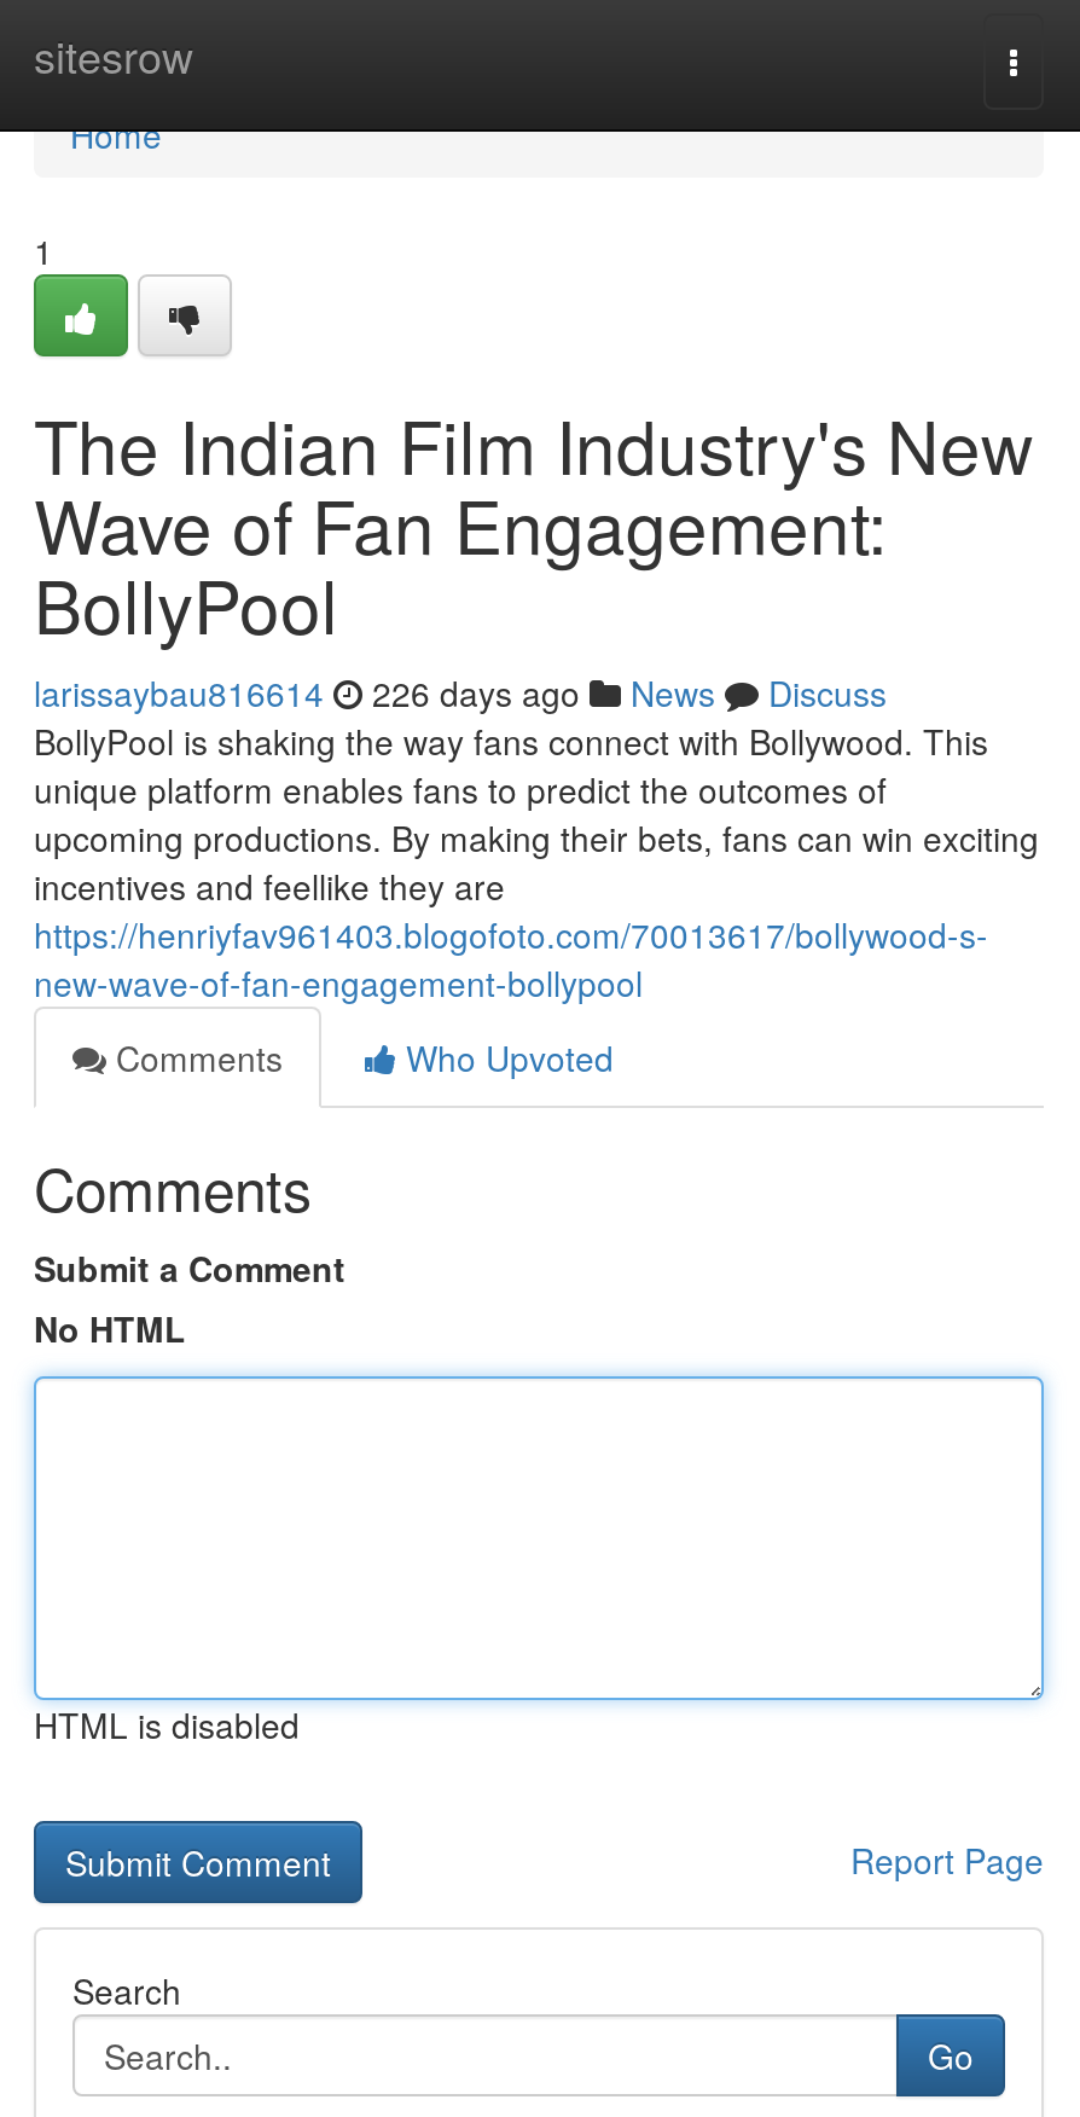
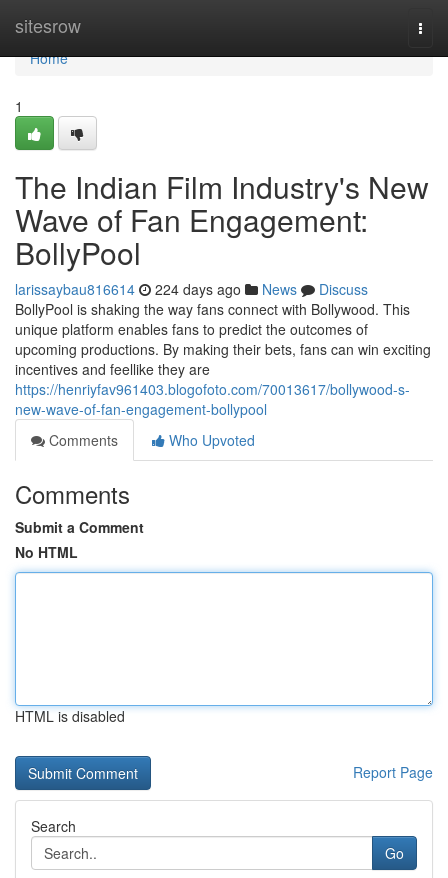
[34,668,887,717] larissaybau816614 226 days ago News Discuss -> [15,279,368,299] larissaybau816614 224 days ago News Discuss

